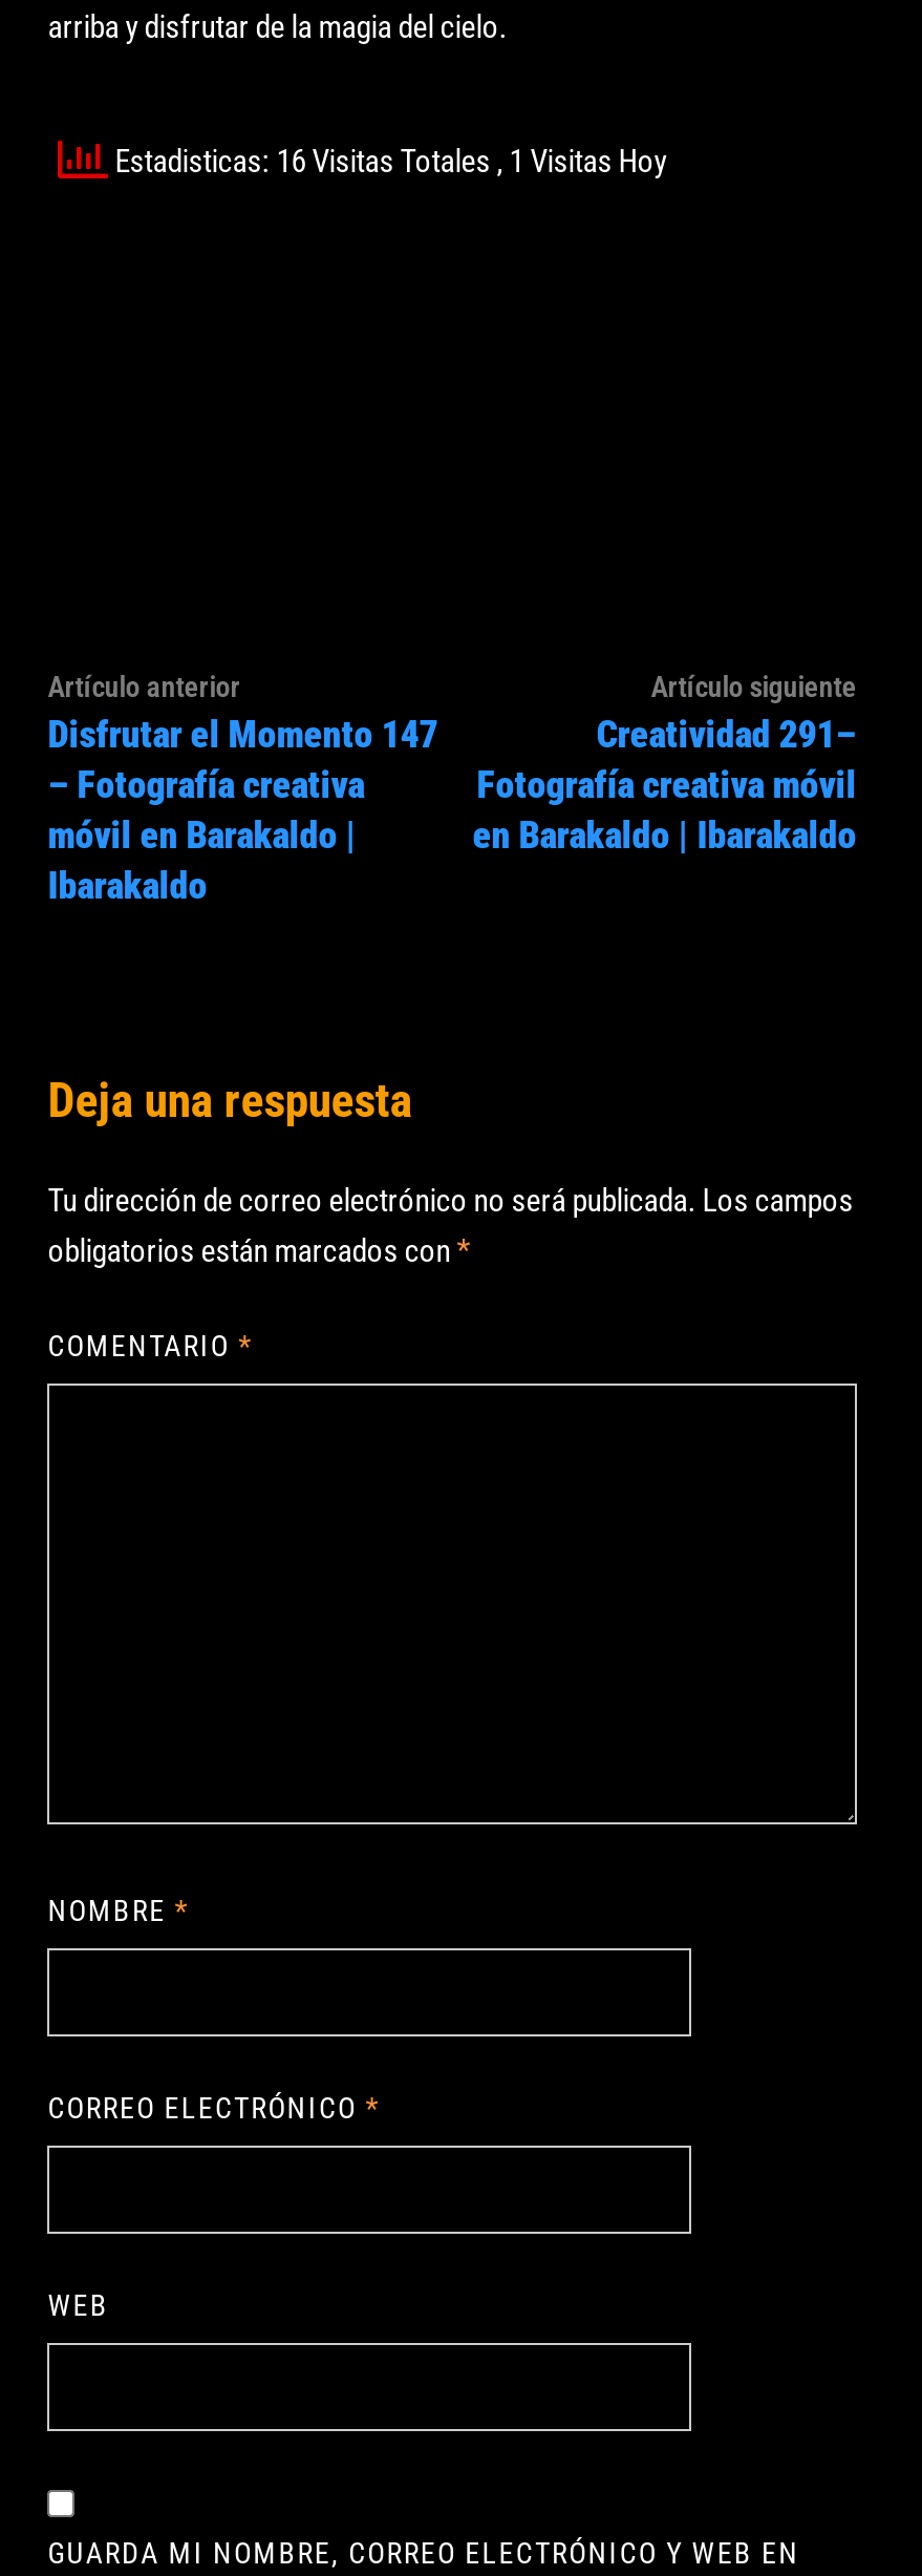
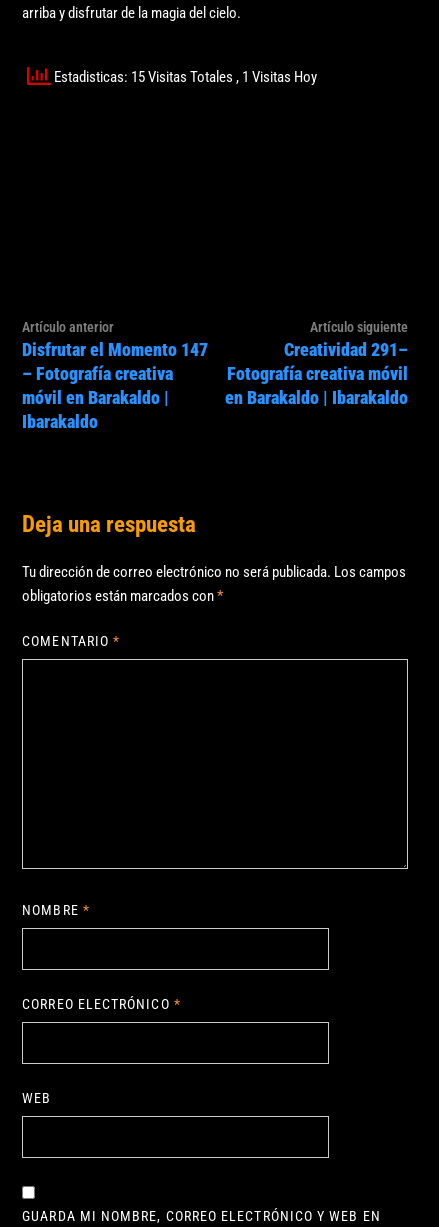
[108,143,666,181] Estadisticas: 16 Visitas Totales, 1 Visitas Hoy -> [51,68,317,86] Estadisticas: 15 Visitas Totales, 1 Visitas Hoy

